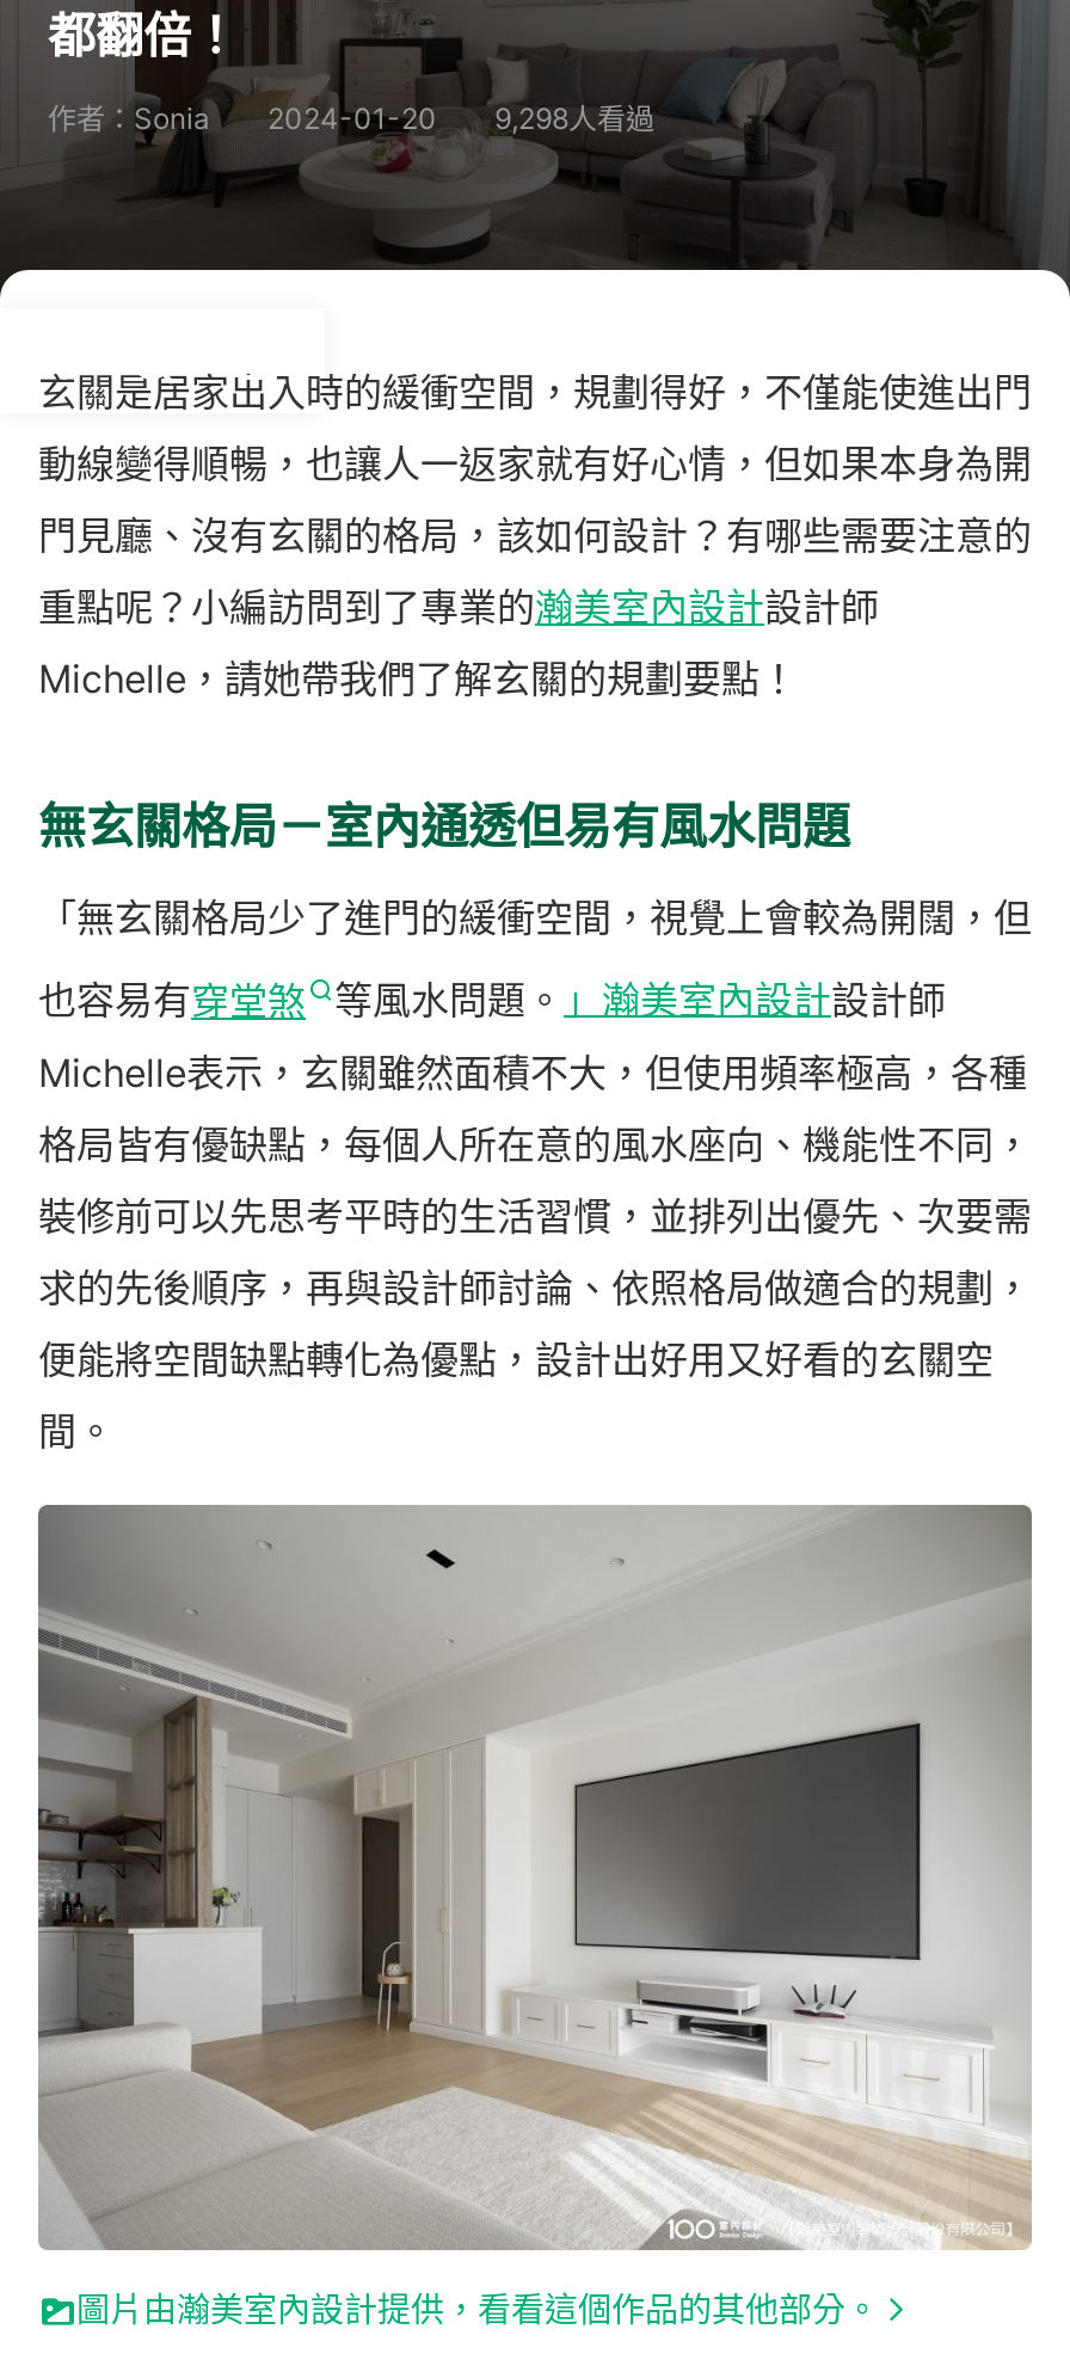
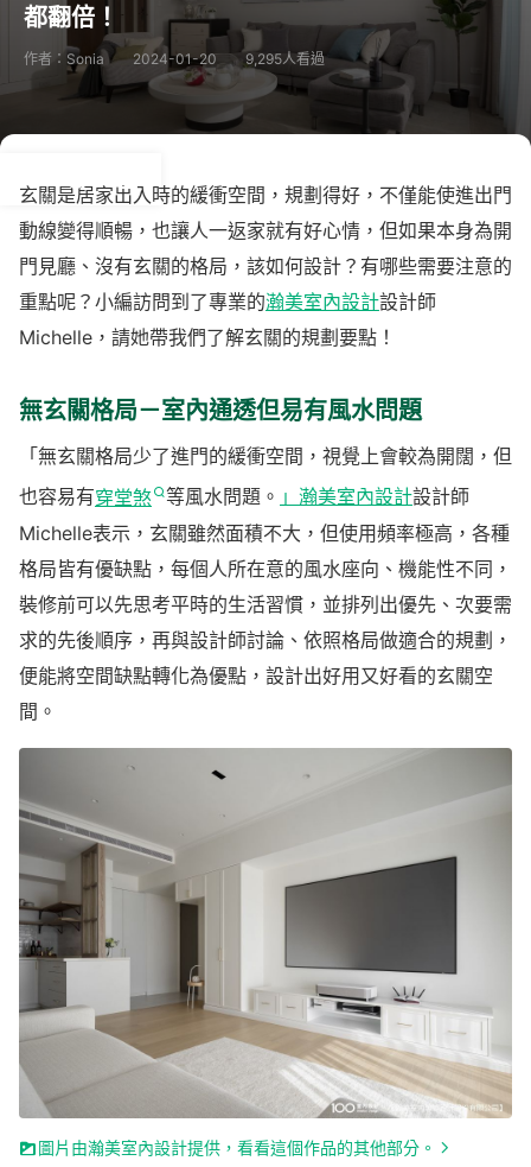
[48,100,654,136] 作者：Sonia 2024-01-20 9,298人看過 -> [24,50,325,68] 作者：Sonia 2024-01-20 9,295人看過

